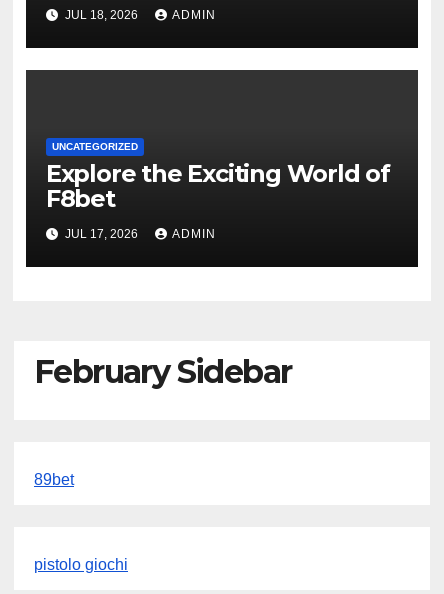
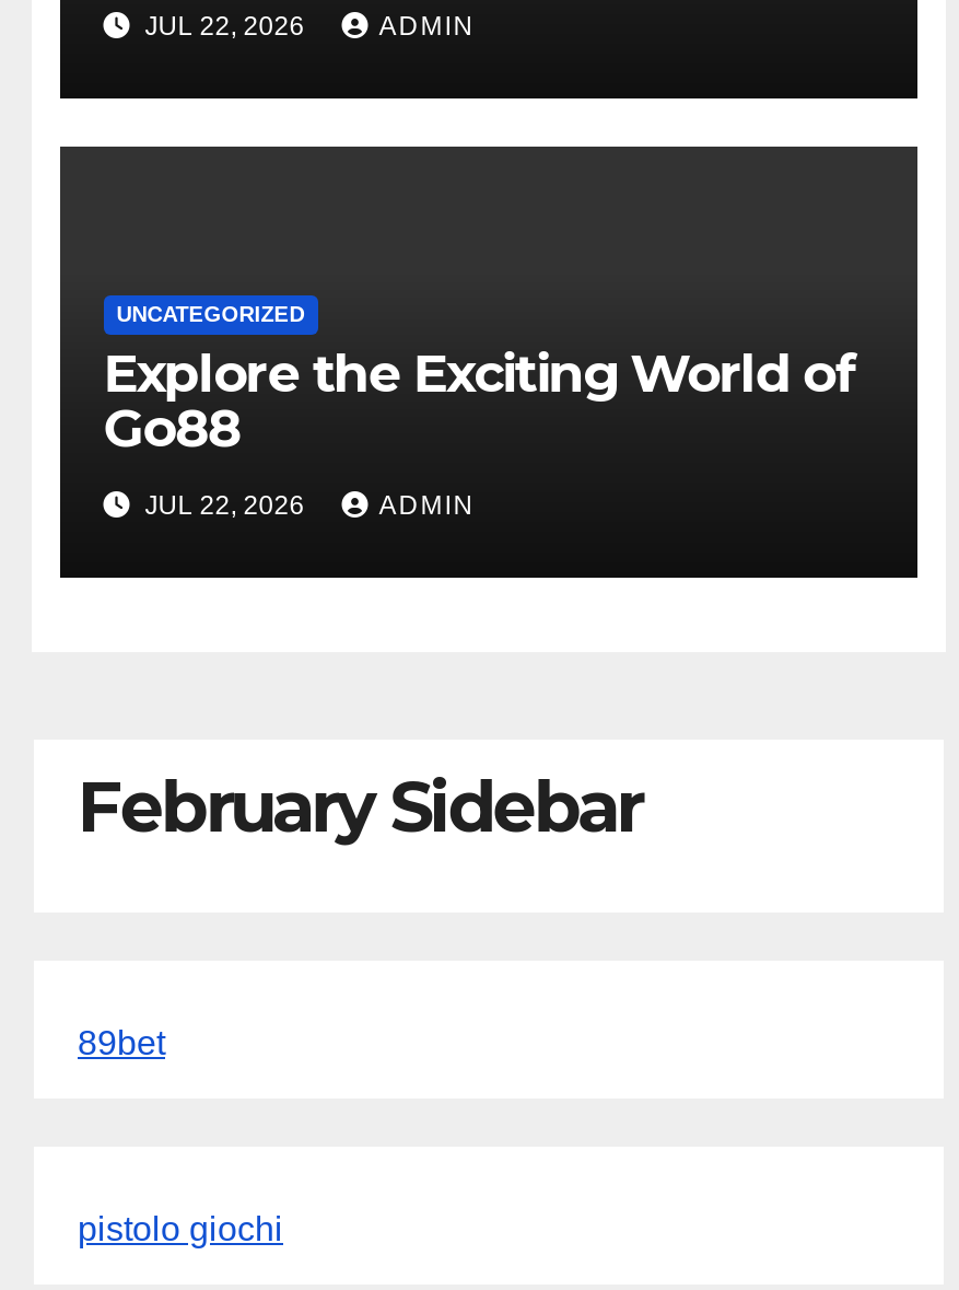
[62,8,141,22] JUL 18, 2026 -> [138,11,311,42] JUL 22, 2026
[46,184,115,213] F8bet -> [103,397,239,460] Go88
[62,227,141,241] JUL 17, 2026 -> [138,489,311,520] JUL 22, 2026

